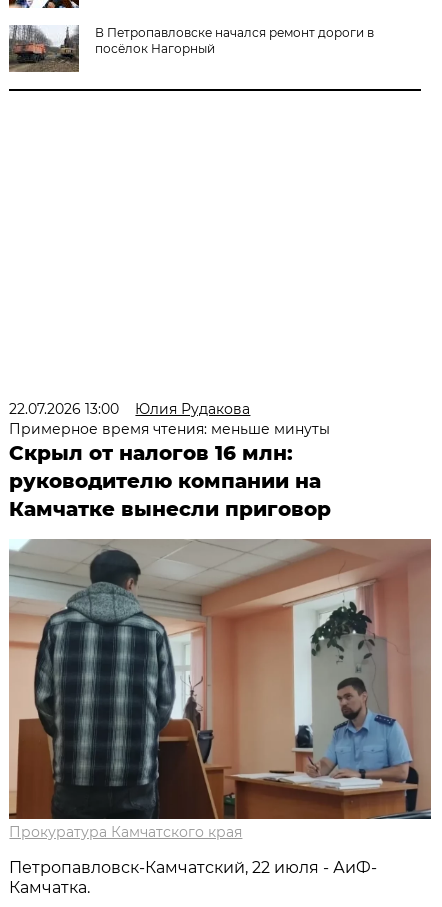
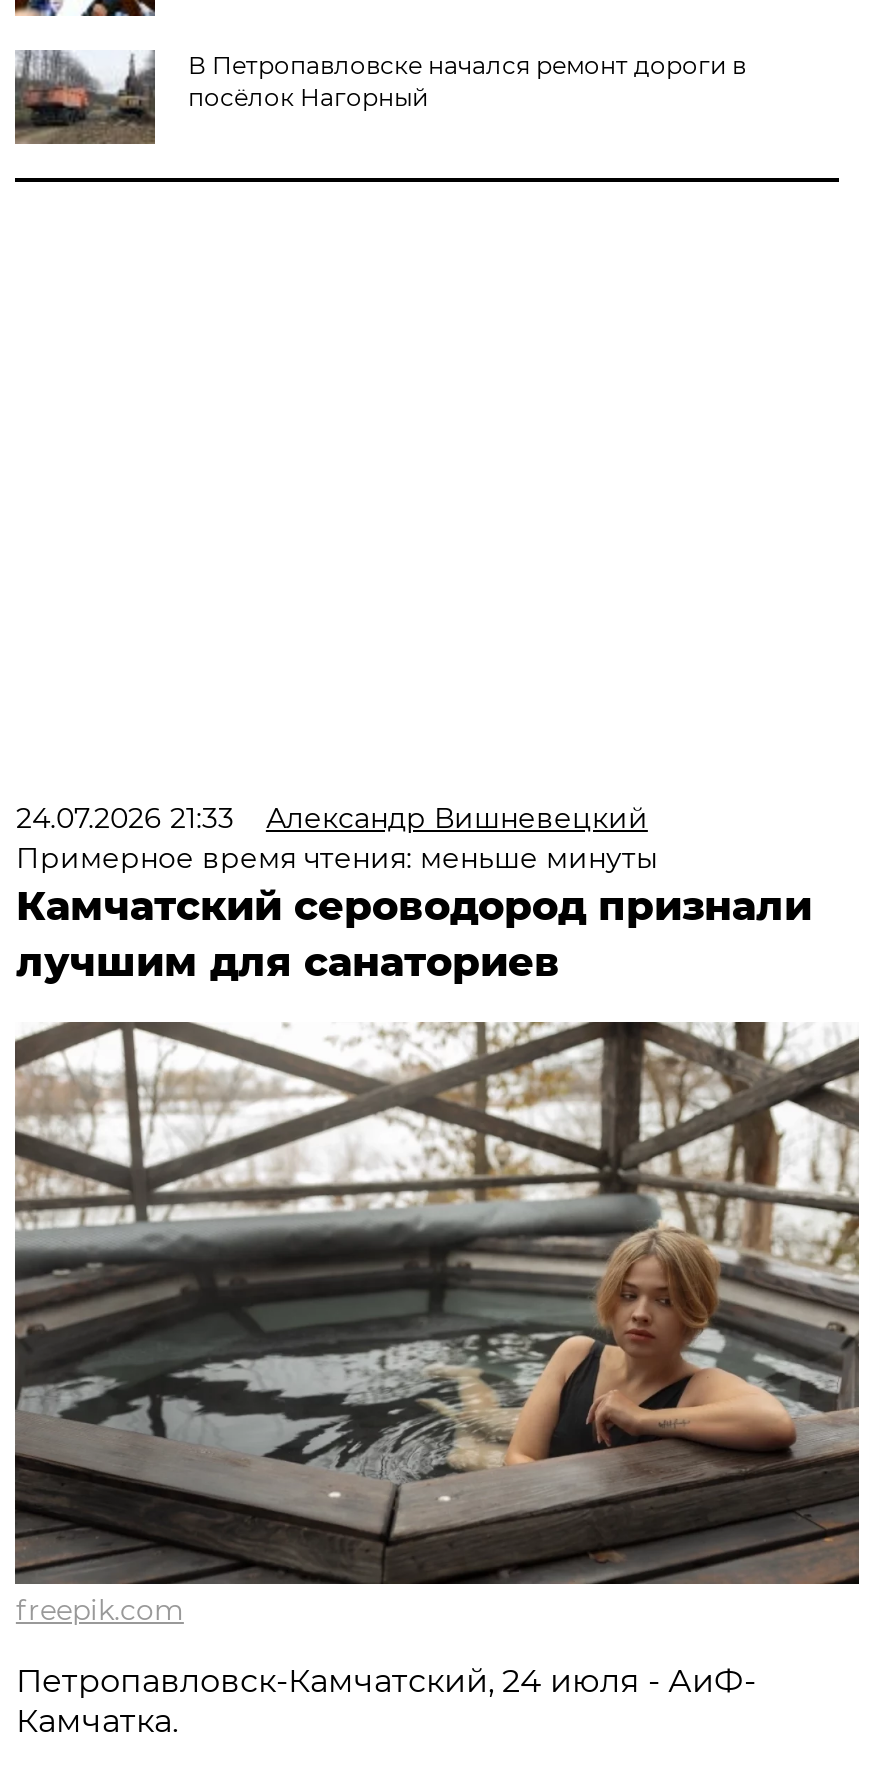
[9,400,250,418] 22.07.2026 13:00 | Юлия Рудакова -> [16,800,648,836] 24.07.2026 21:33 | Александр Вишневецкий
[9,441,331,521] Скрыл от налогов 16 млн: | руководителю компании на | Камчатке вынесли приговор -> [16,882,812,986] Камчатский сероводород признали | лучшим для санаториев
[9,538,432,841] [image] | Прокуратура Камчатского края -> [13,1022,861,1628] [image] | freepik.com
[9,858,377,877] Петропавловск-Камчатский, 22 июля - АиФ- -> [16,1662,756,1700] Петропавловск-Камчатский, 24 июля - АиФ-

